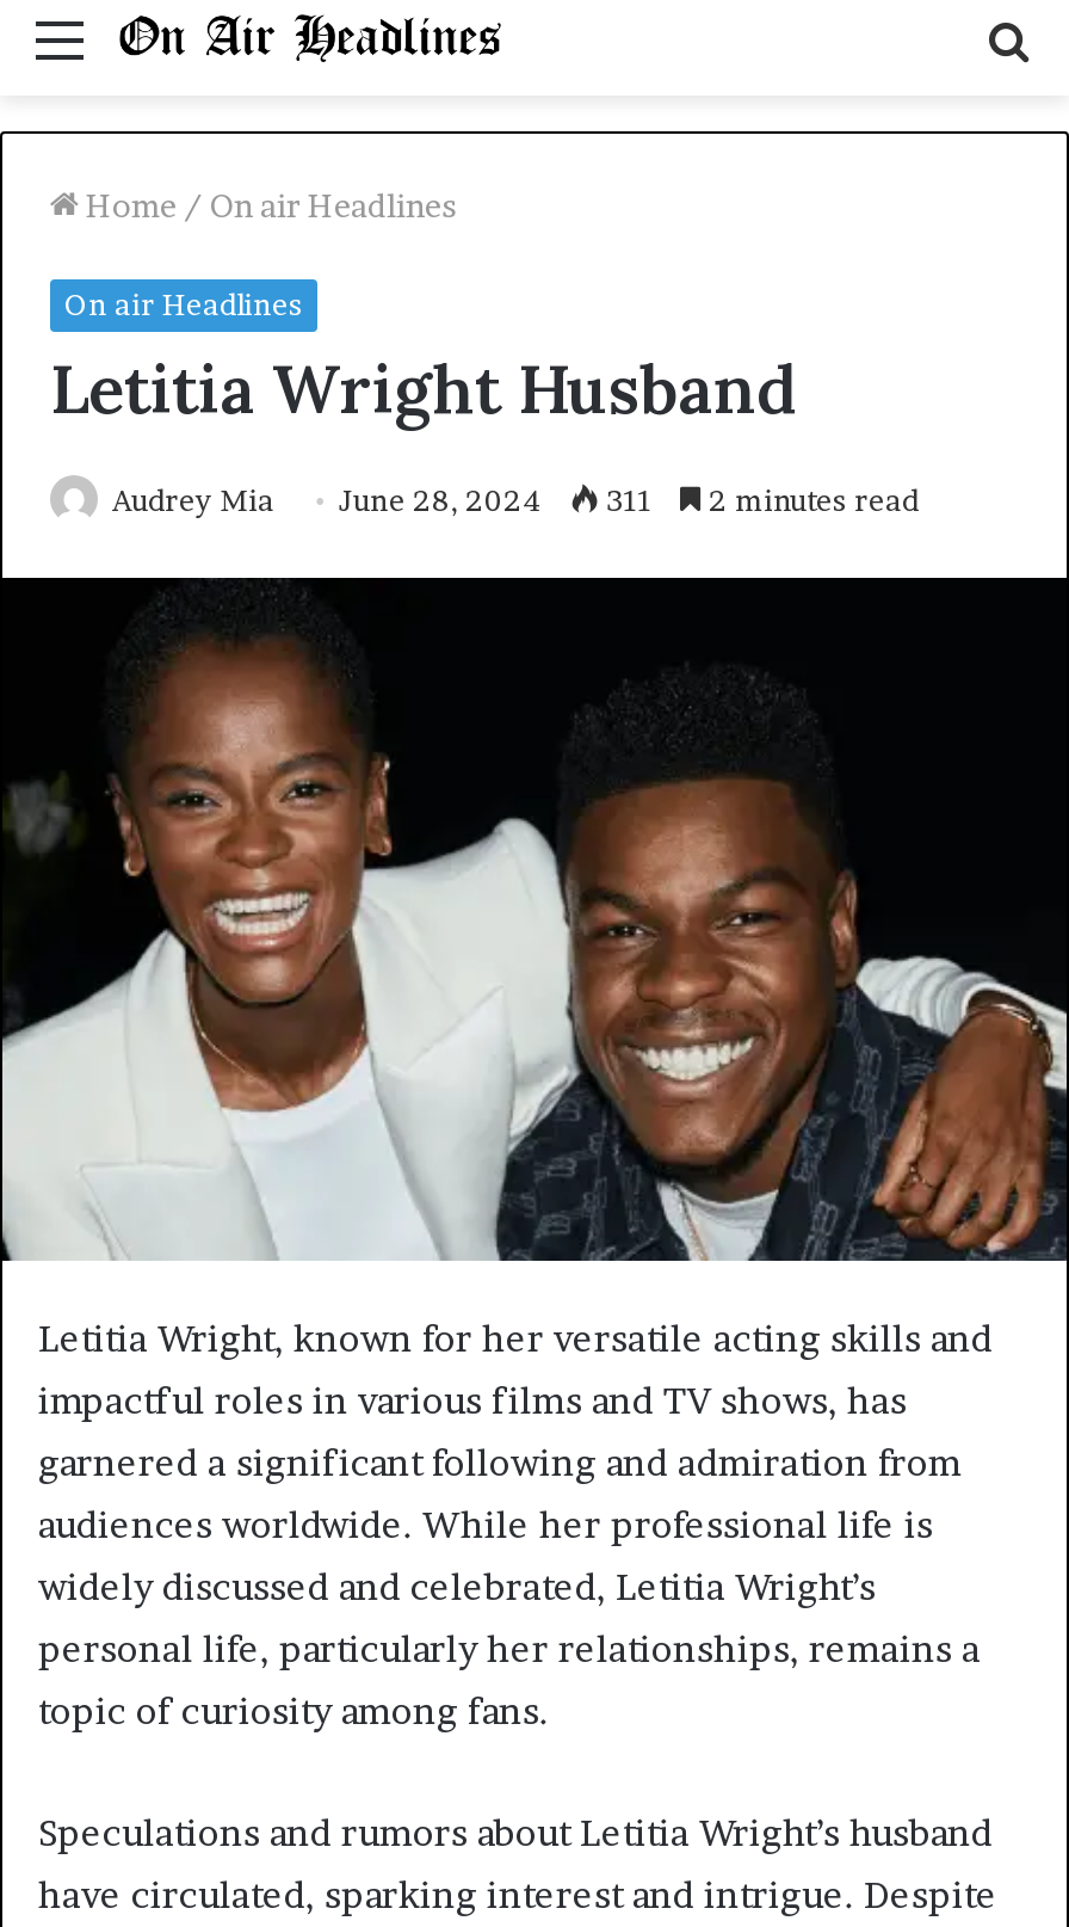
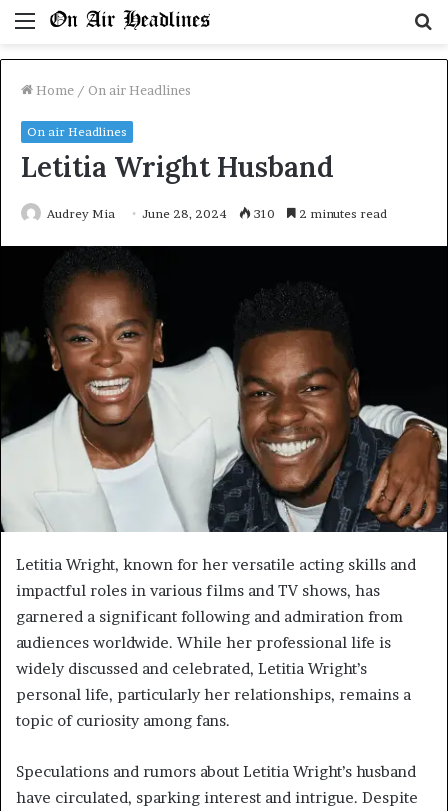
[112,483,919,519] Audrey Mia June 28, 2024 311 2 minutes read -> [47,206,387,221] Audrey Mia June 28, 2024 310 2 minutes read

